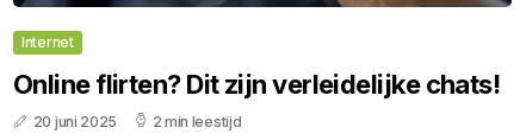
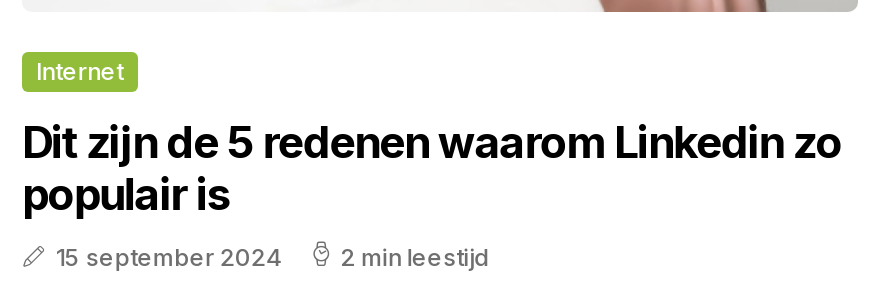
[13,69,500,131] Online flirten? Dit zijn verleidelijke chats! | 20 juni 2025 -> [22,117,842,273] Dit zijn de 5 redenen waarom Linkedin zo | populair is | 15 september 2024

